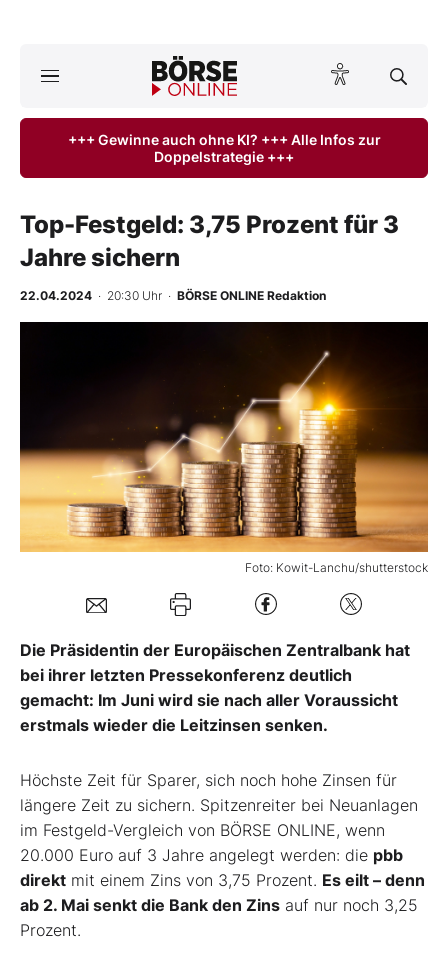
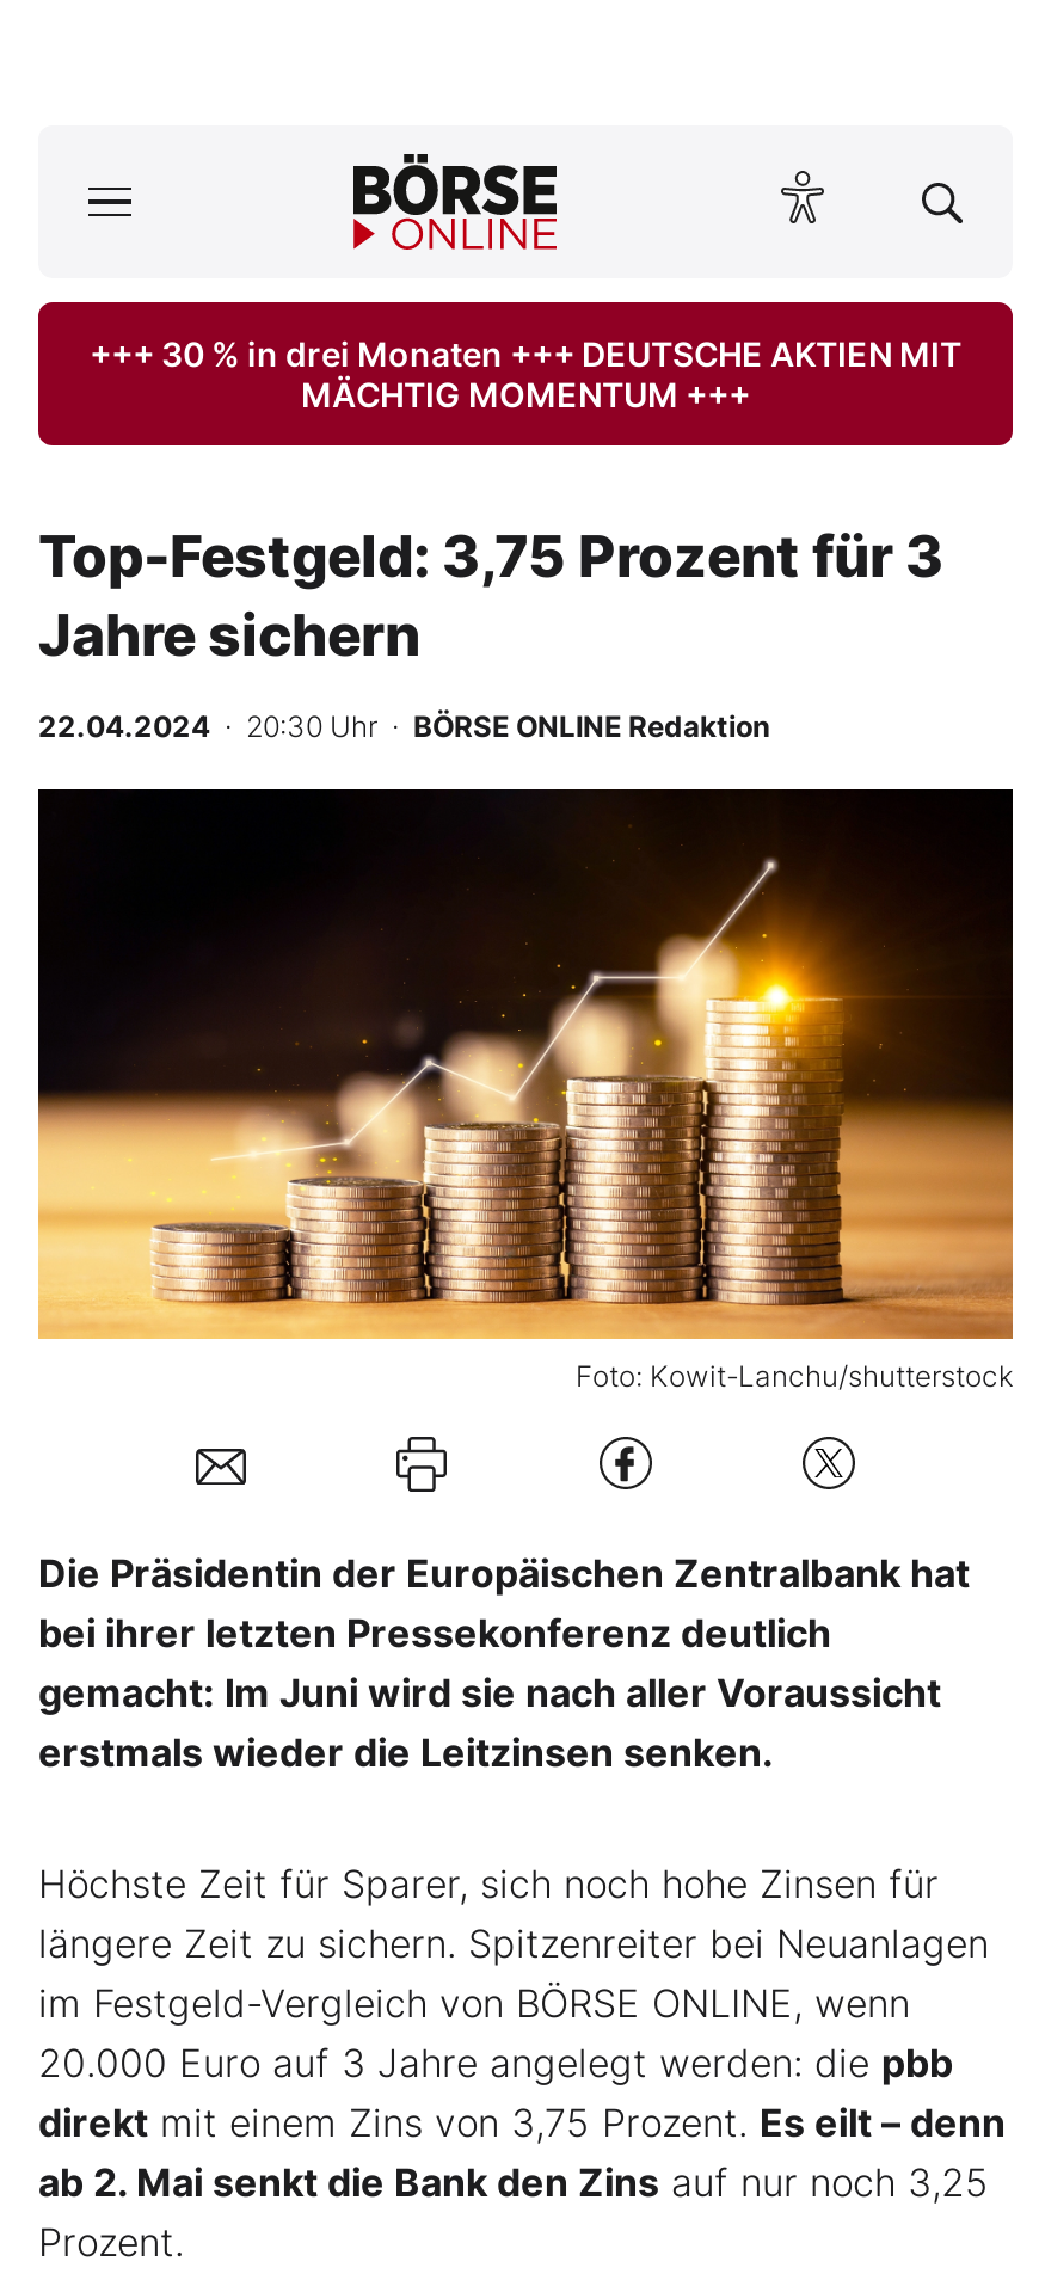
[67,131,380,165] +++ Gewinne auch ohne KI? +++ Alle Infos zur | Doppelstrategie +++ -> [90,333,961,414] +++ 30 % in drei Monaten +++ DEUTSCHE AKTIEN MIT | MÄCHTIG MOMENTUM +++

